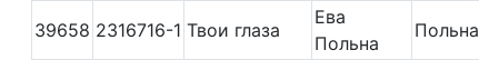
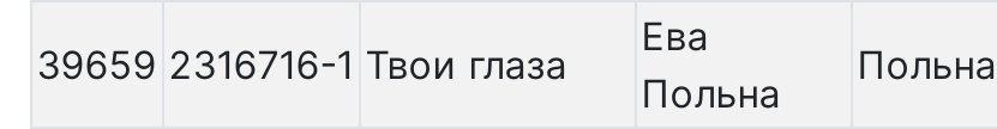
[34,19,280,41] 39658 2316716-1 Твои глаза -> [37,41,567,88] 39659 2316716-1 Твои глаза

